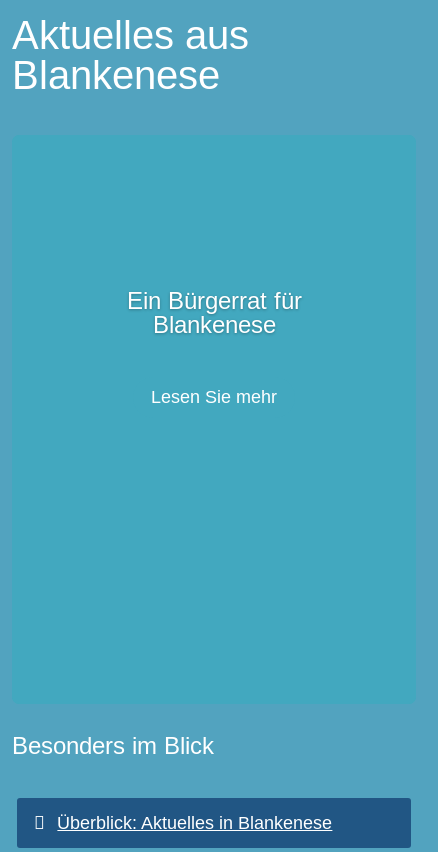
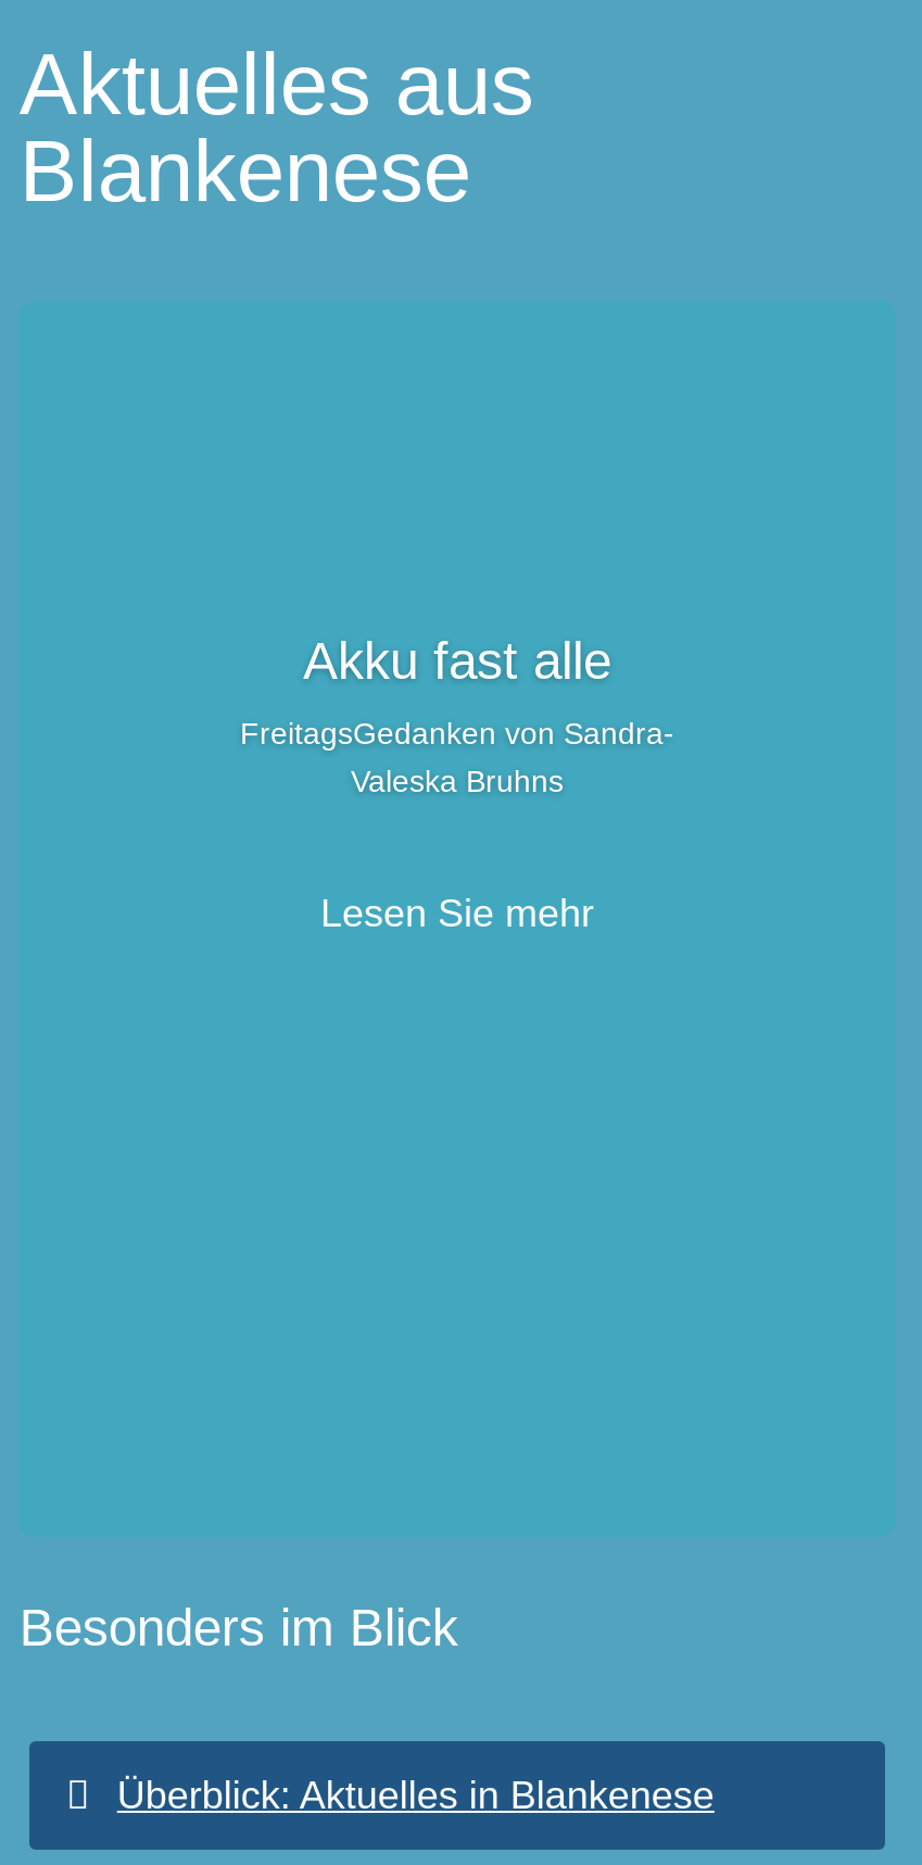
[126,287,301,338] Ein Bürgerrat für | Blankenese -> [240,631,674,798] Akku fast alle | FreitagsGedanken von Sandra- | Valeska Bruhns
moved [151,387,277,407] -> [320,892,594,936]: Lesen Sie mehr

